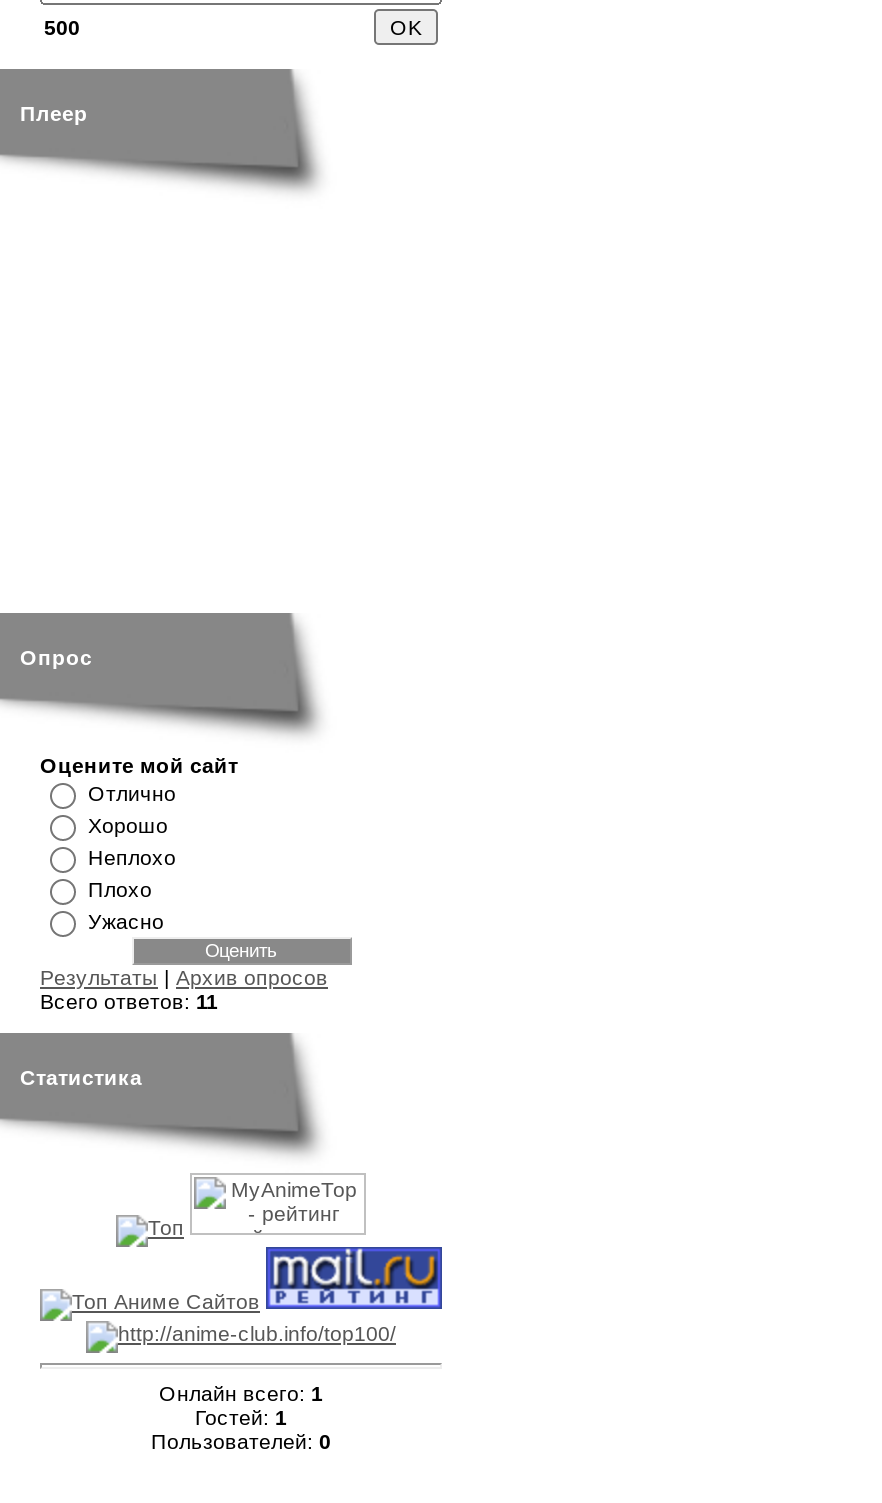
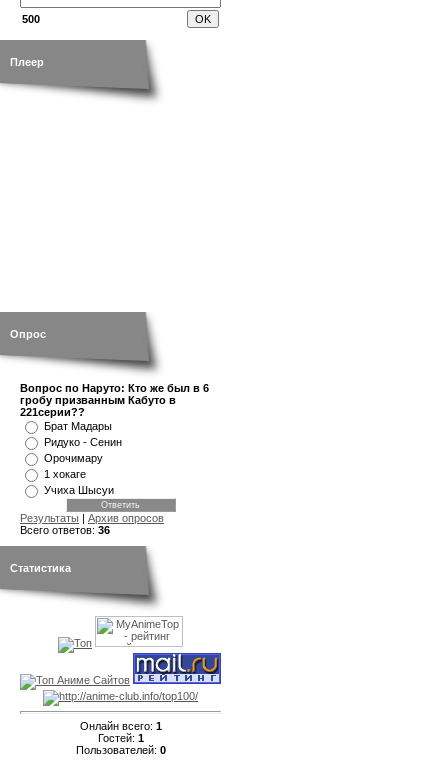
[40,753,238,933] Оцените мой сайт | Отлично | Хорошо | Неплохо | Плохо | Ужасно -> [20,382,209,496] Вопрос по Наруто: Кто же был в 6 | гробу призванным Кабуто в | 221серии?? | Брат Мадары | Ридуко - Сенин | Орочимару | 1 хокаге | Учиха Шысуи
[40,989,218,1013] Всего ответов:11 -> [20,524,110,536] Всего ответов:36

